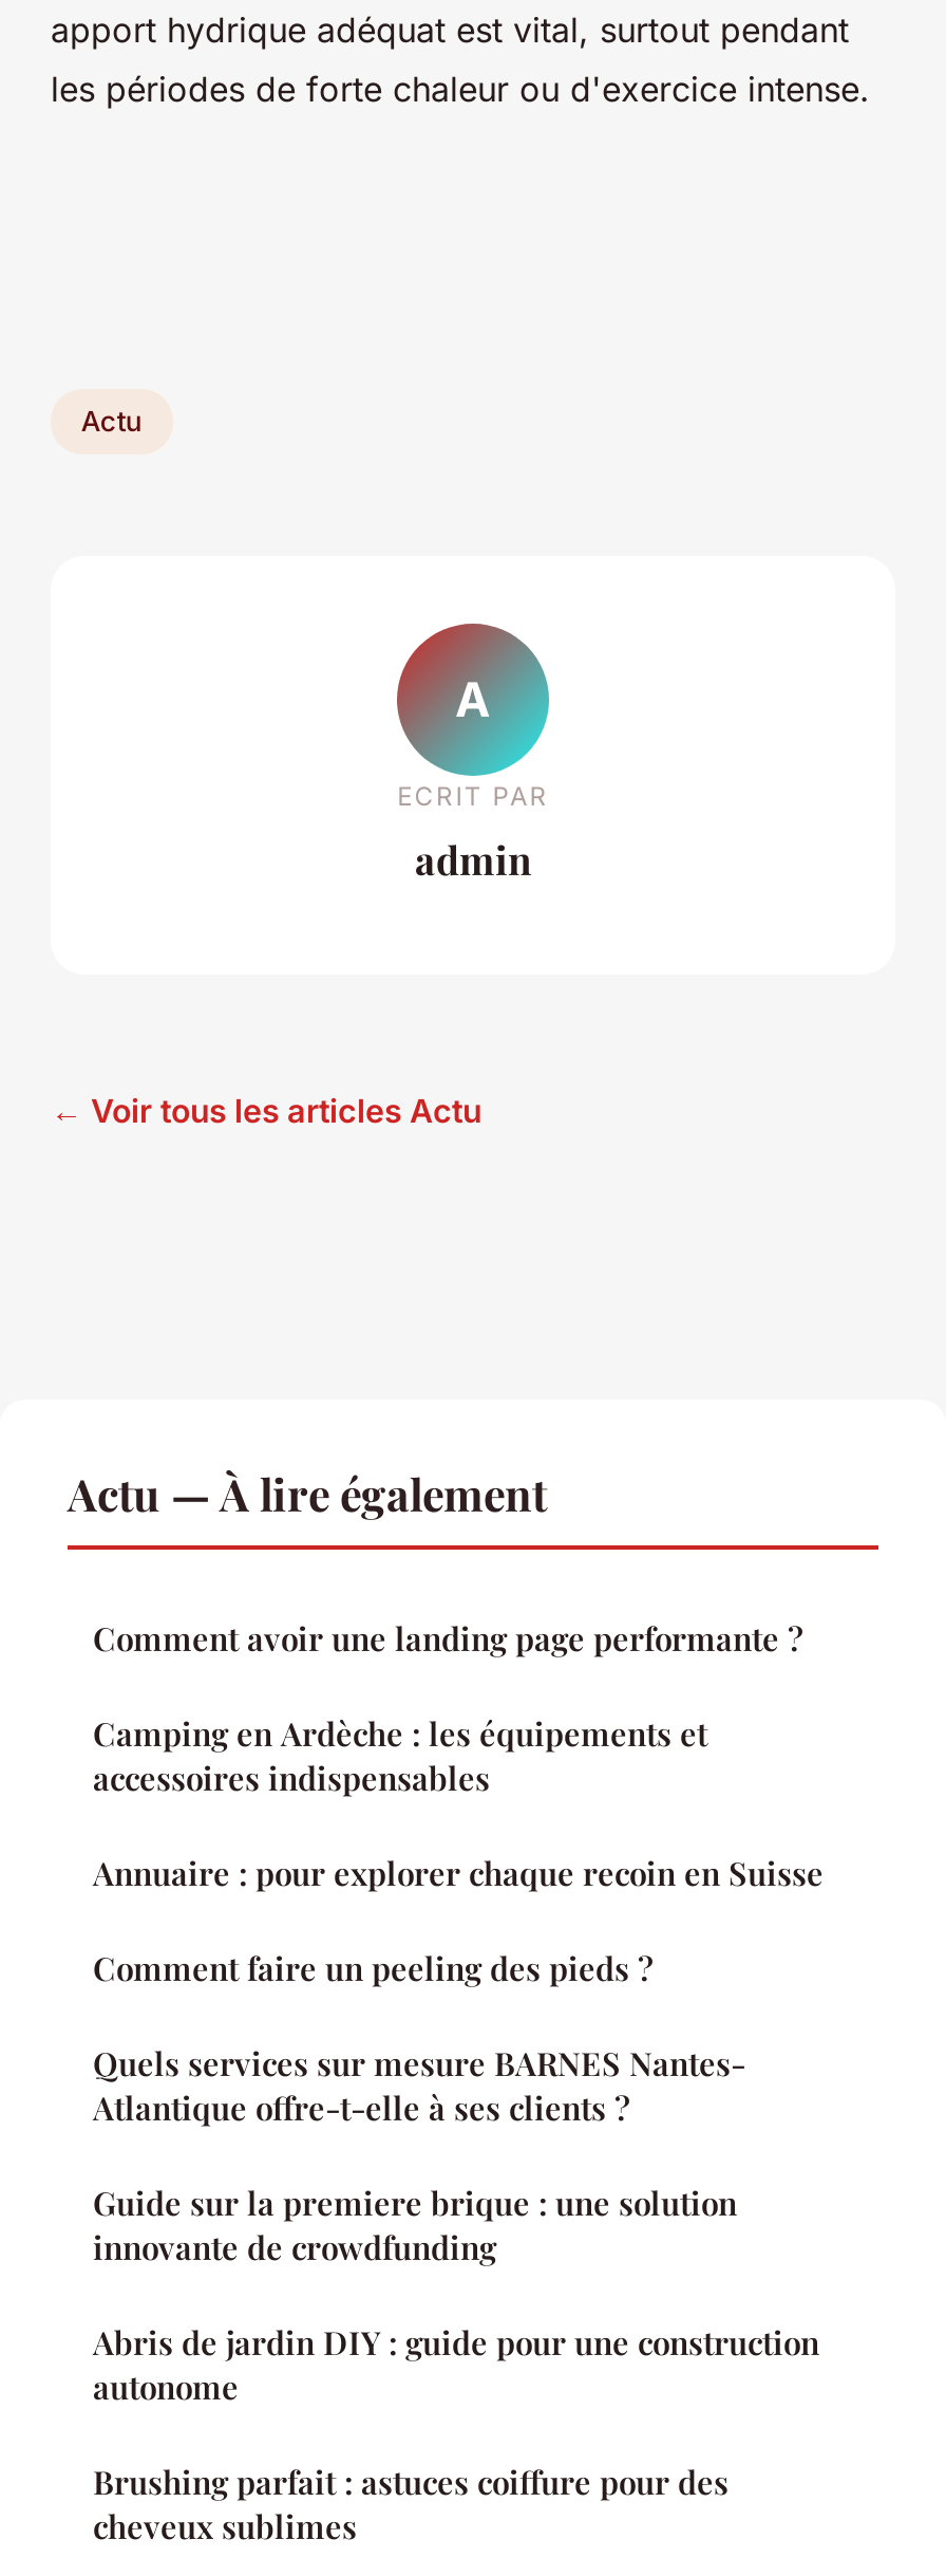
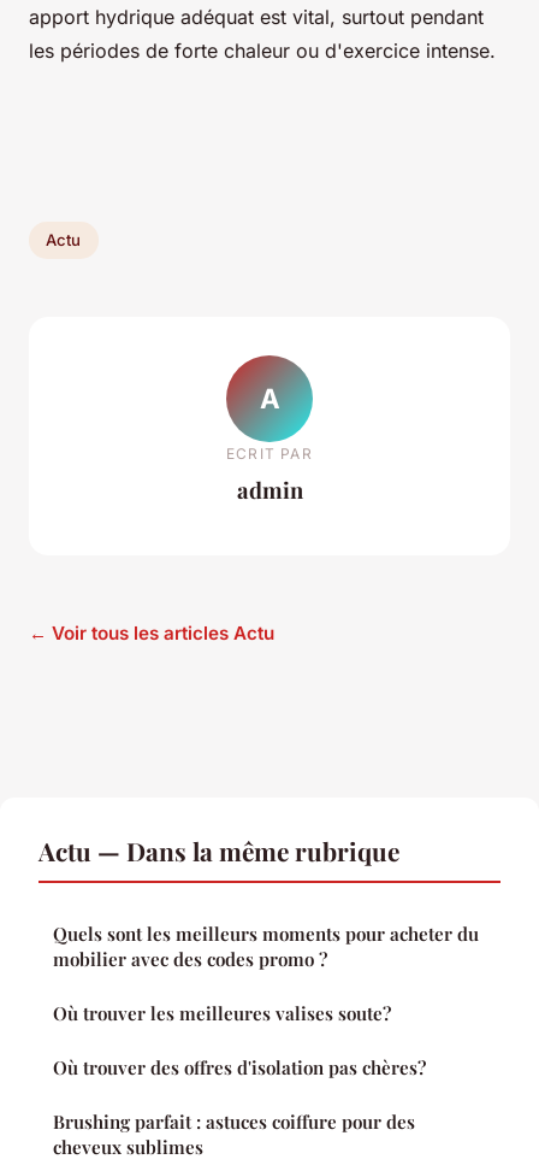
[68,1462,824,2407] Actu — À lire également | Comment avoir une landing page performante ? | Camping en Ardèche : les équipements et | accessoires indispensables | Annuaire : pour explorer chaque recoin en Suisse | Comment faire un peeling des pieds ? | Quels services sur mesure BARNES Nantes- | Atlantique offre-t-elle à ses clients ? | Guide sur la premiere brique : une solution | innovante de crowdfunding | Abris de jardin DIY : guide pour une construction | autonome -> [38,833,479,1079] Actu — Dans la même rubrique | Quels sont les meilleurs moments pour acheter du | mobilier avec des codes promo ? | Où trouver les meilleures valises soute? | Où trouver des offres d'isolation pas chères?

